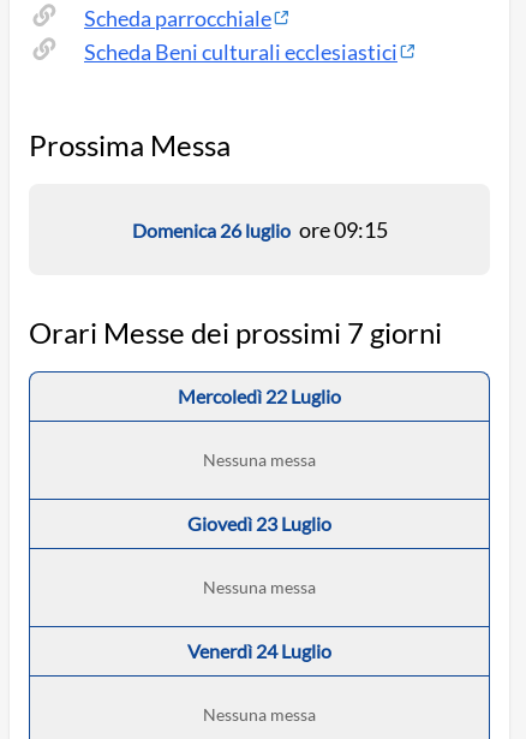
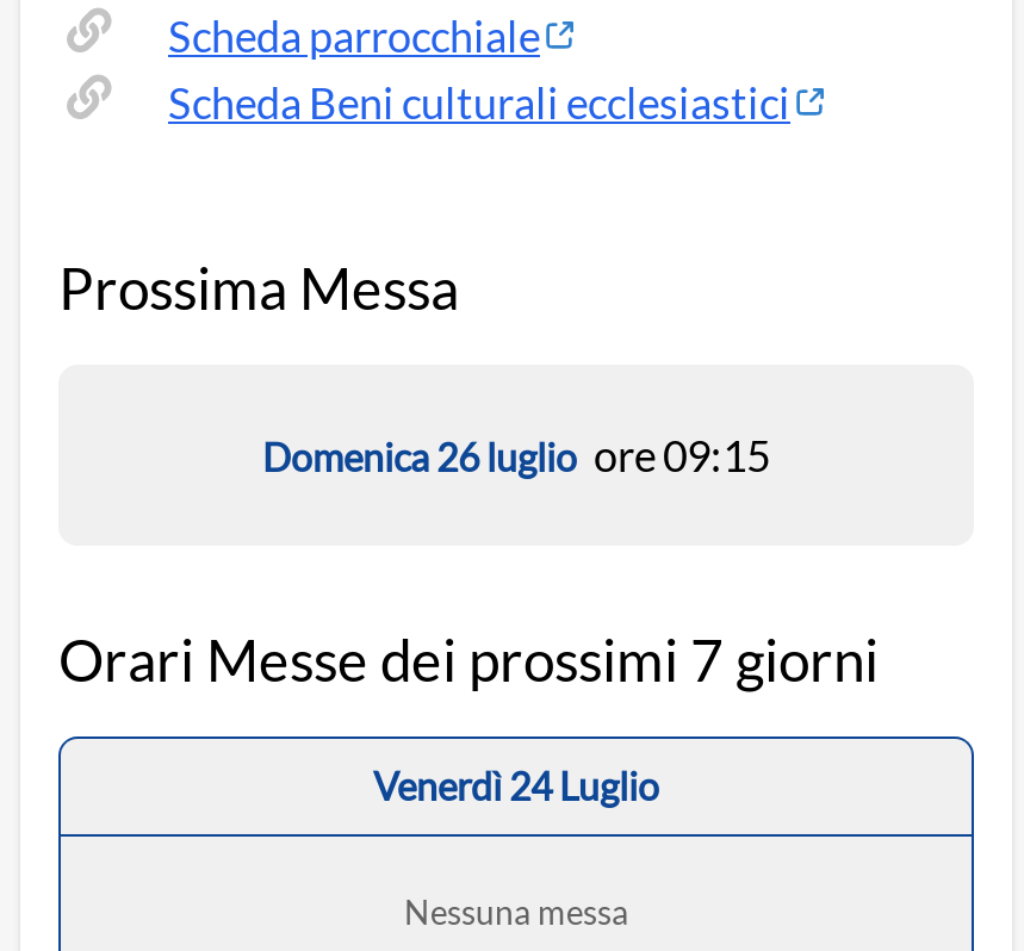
[178,385,341,597] Mercoledì 22 Luglio | Nessuna messa | Giovedì 23 Luglio | Nessuna messa -> none

